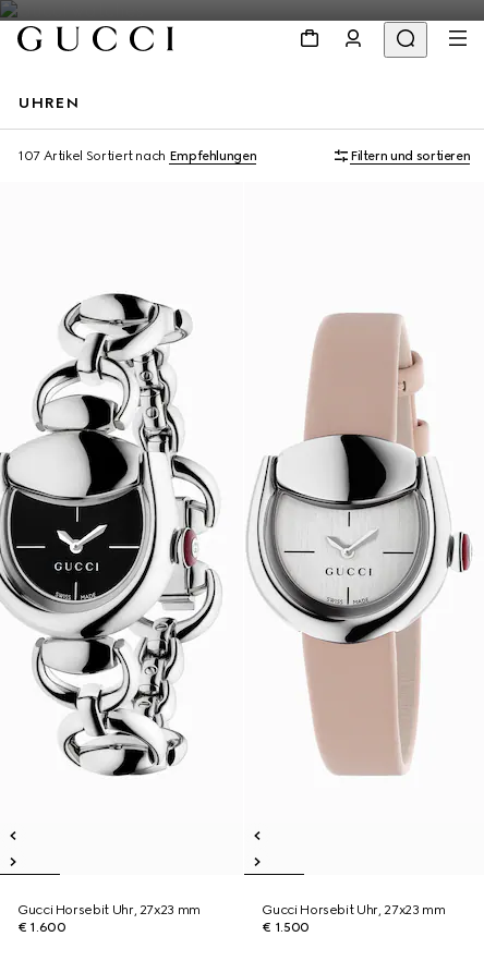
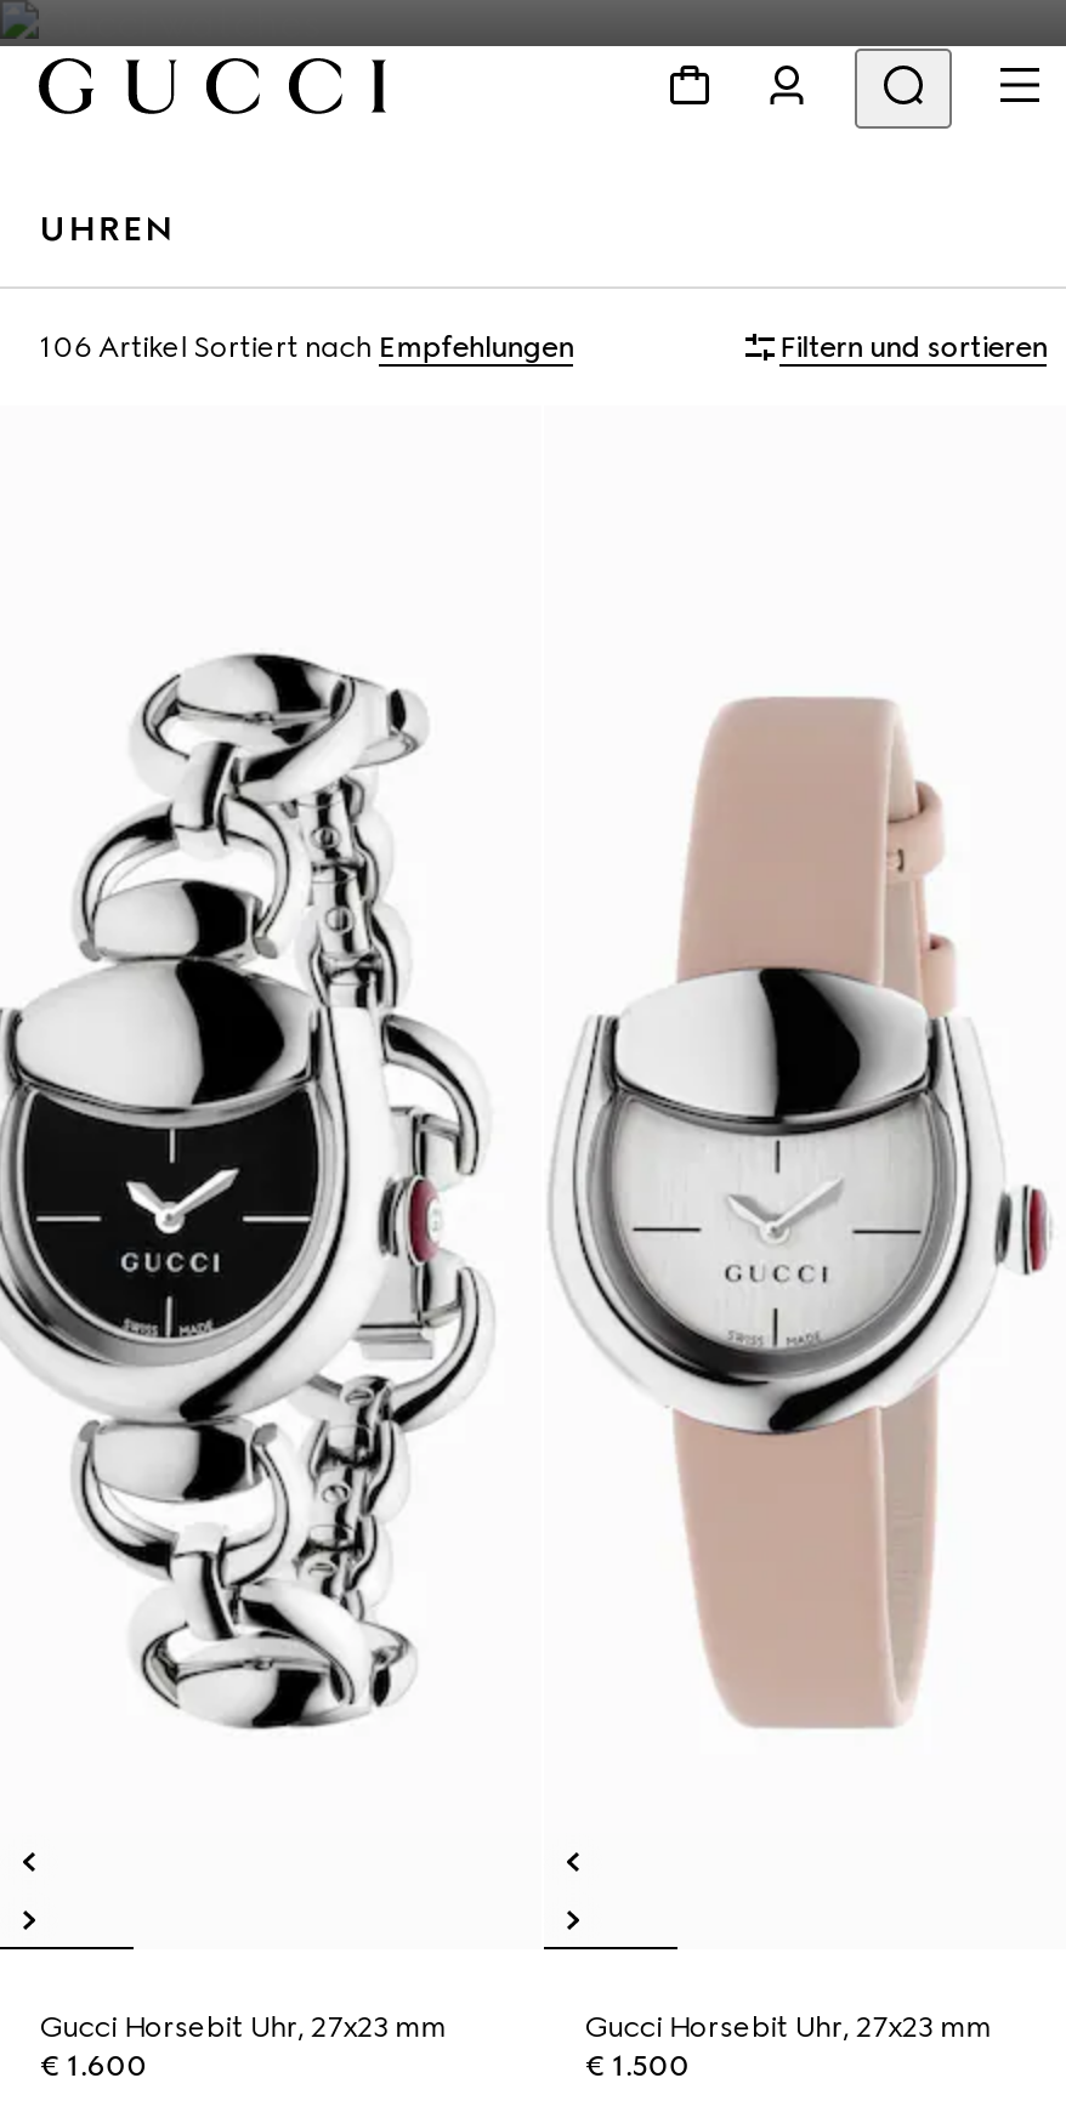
[17,148,256,163] 107 Artikel Sortiert nach Empfehlungen -> [39,330,574,364] 106 Artikel Sortiert nach Empfehlungen

